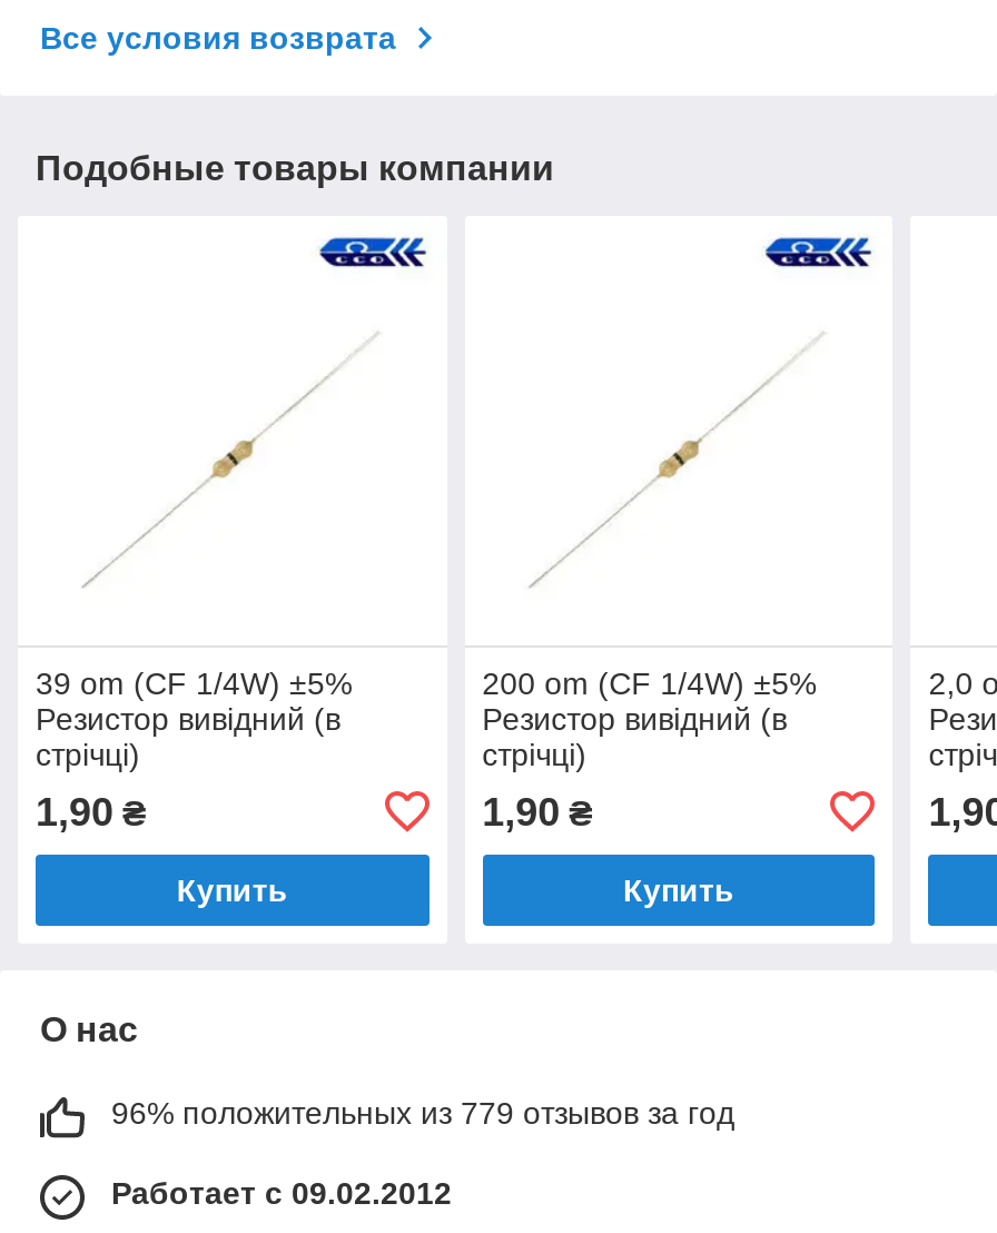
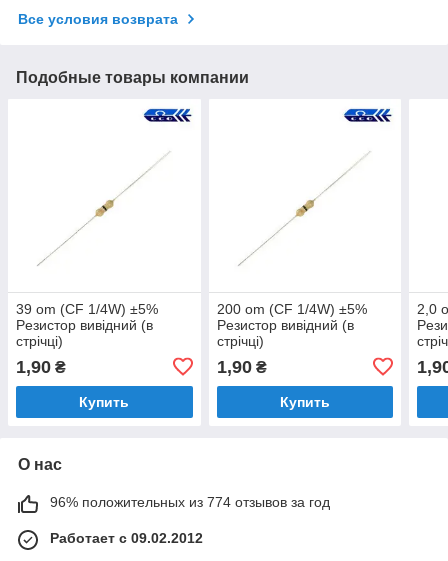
[111,1094,734,1130] 96% положительных из 779 отзывов за год -> [50,494,330,510] 96% положительных из 774 отзывов за год

